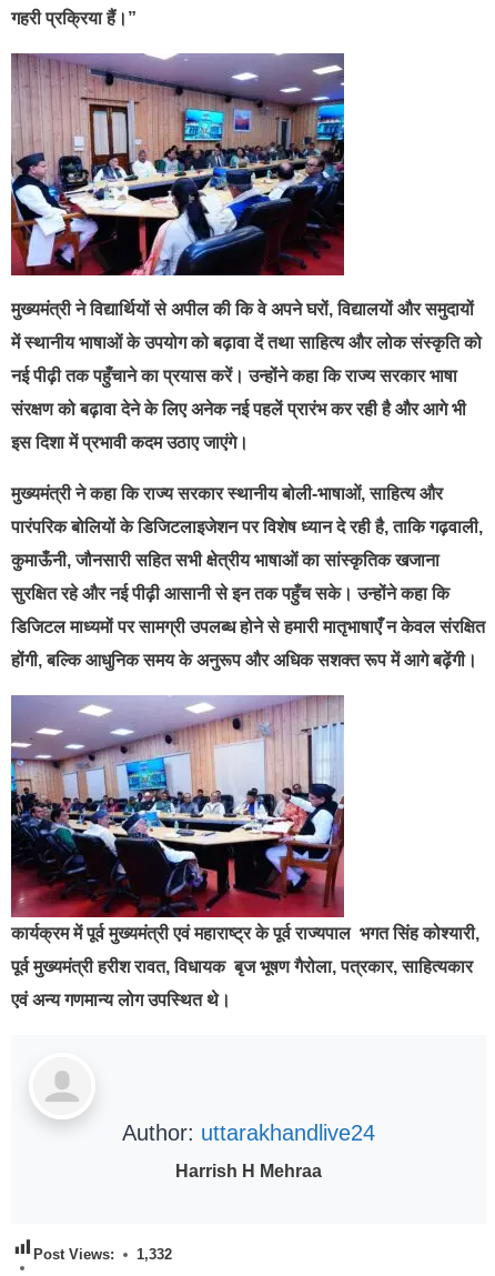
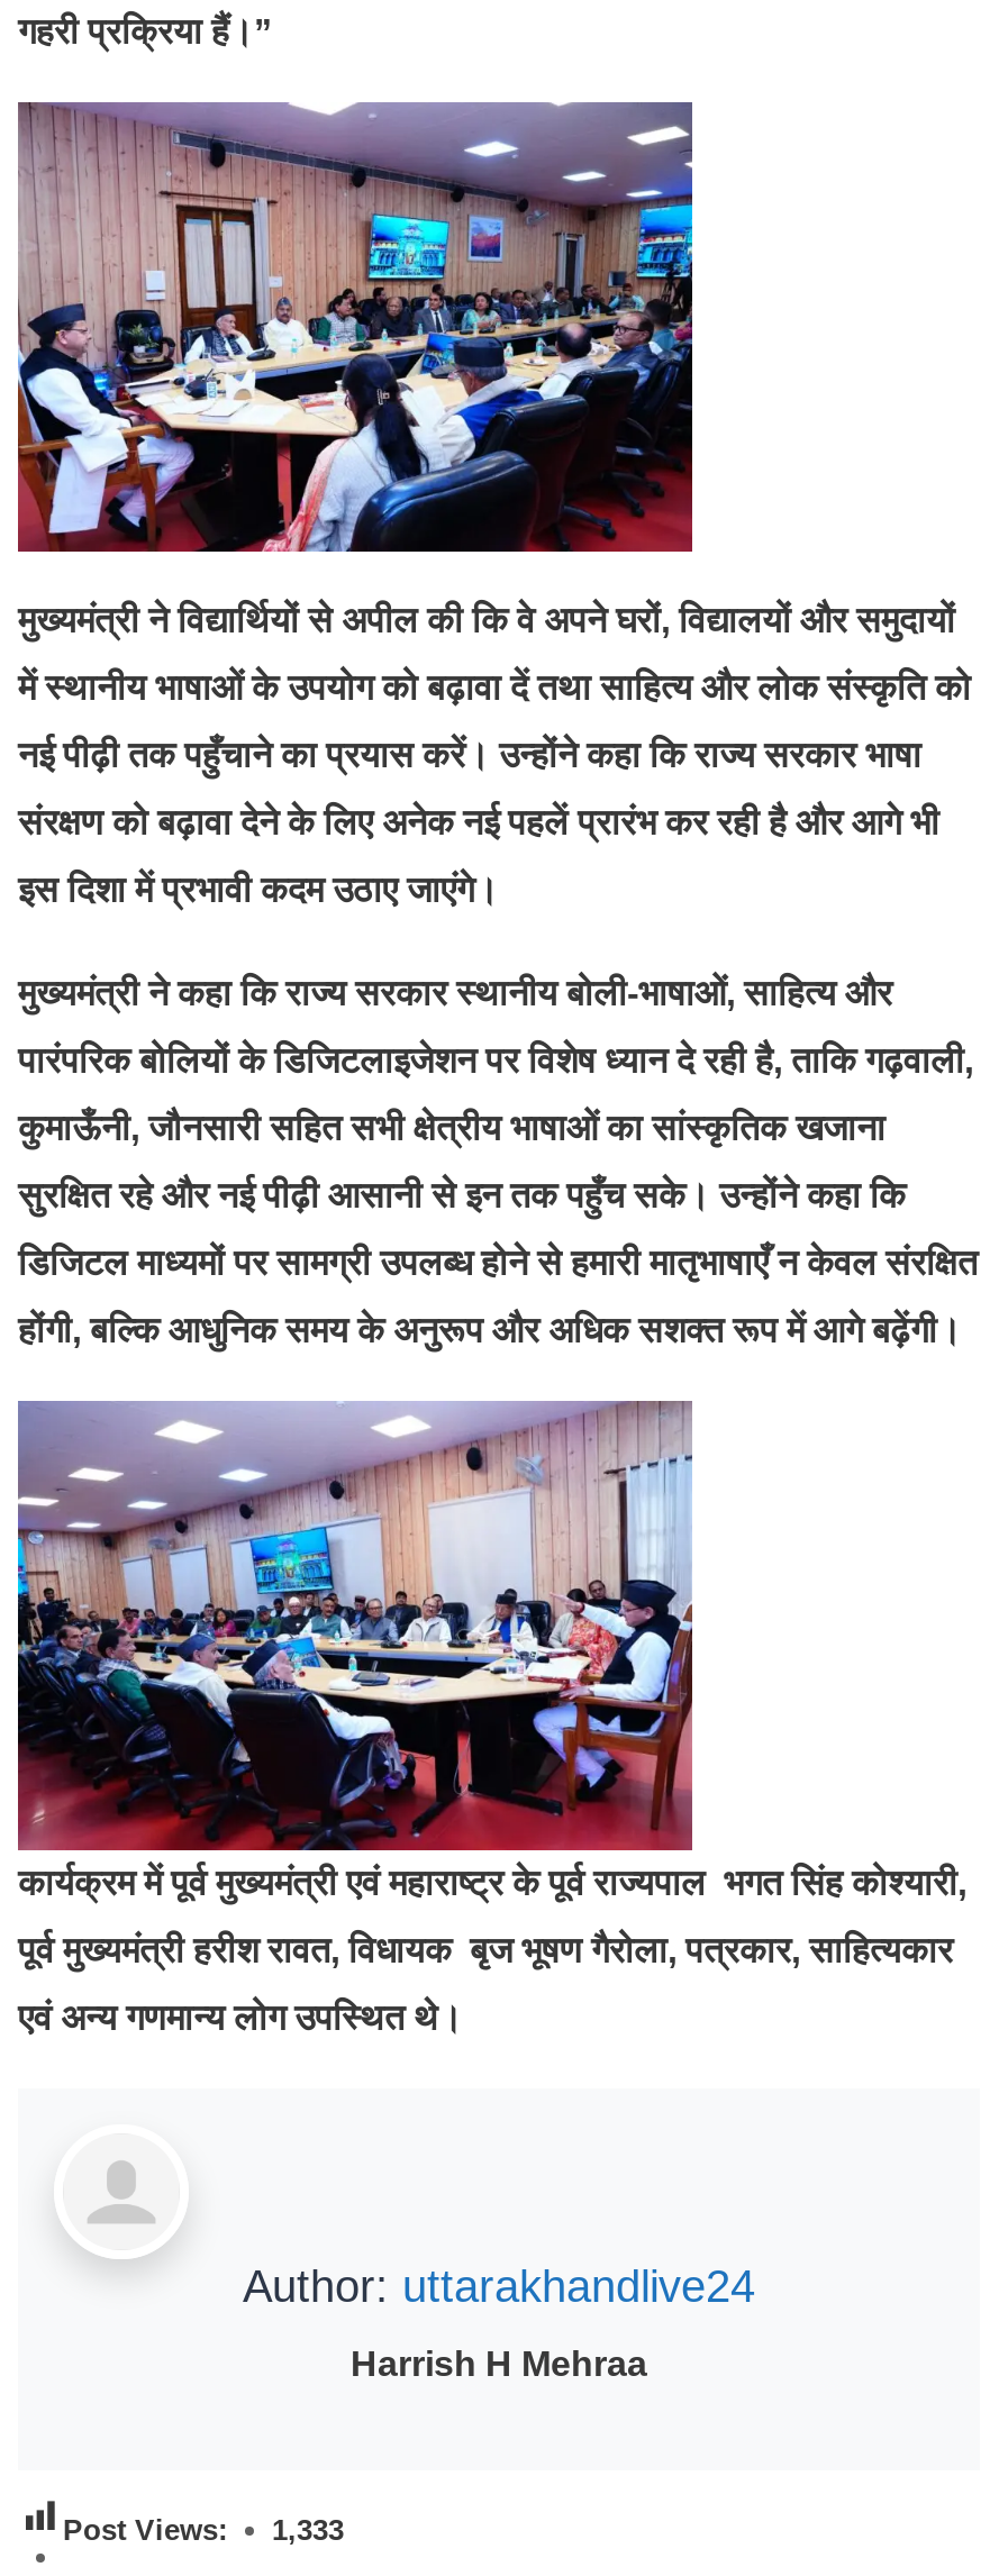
[33,1245,172,1262] Post Views: 1,332 -> [63,2514,344,2548] Post Views: 1,333

